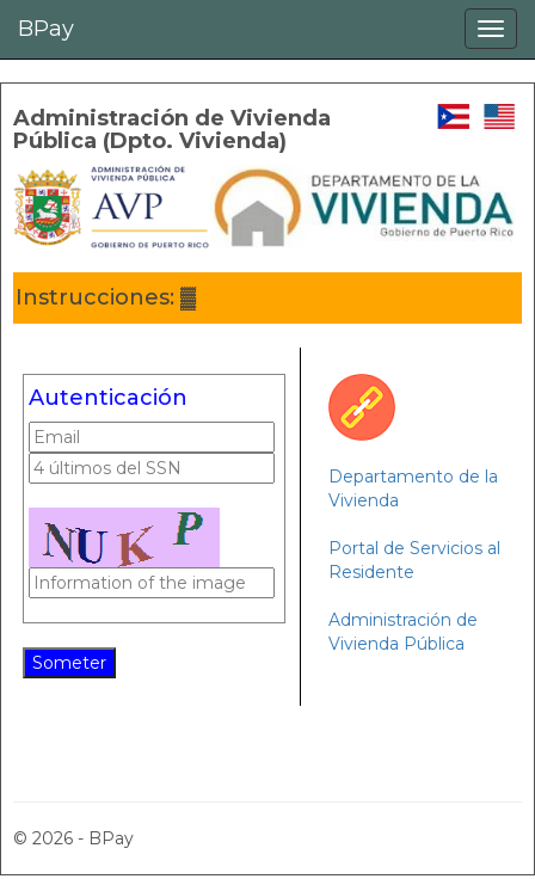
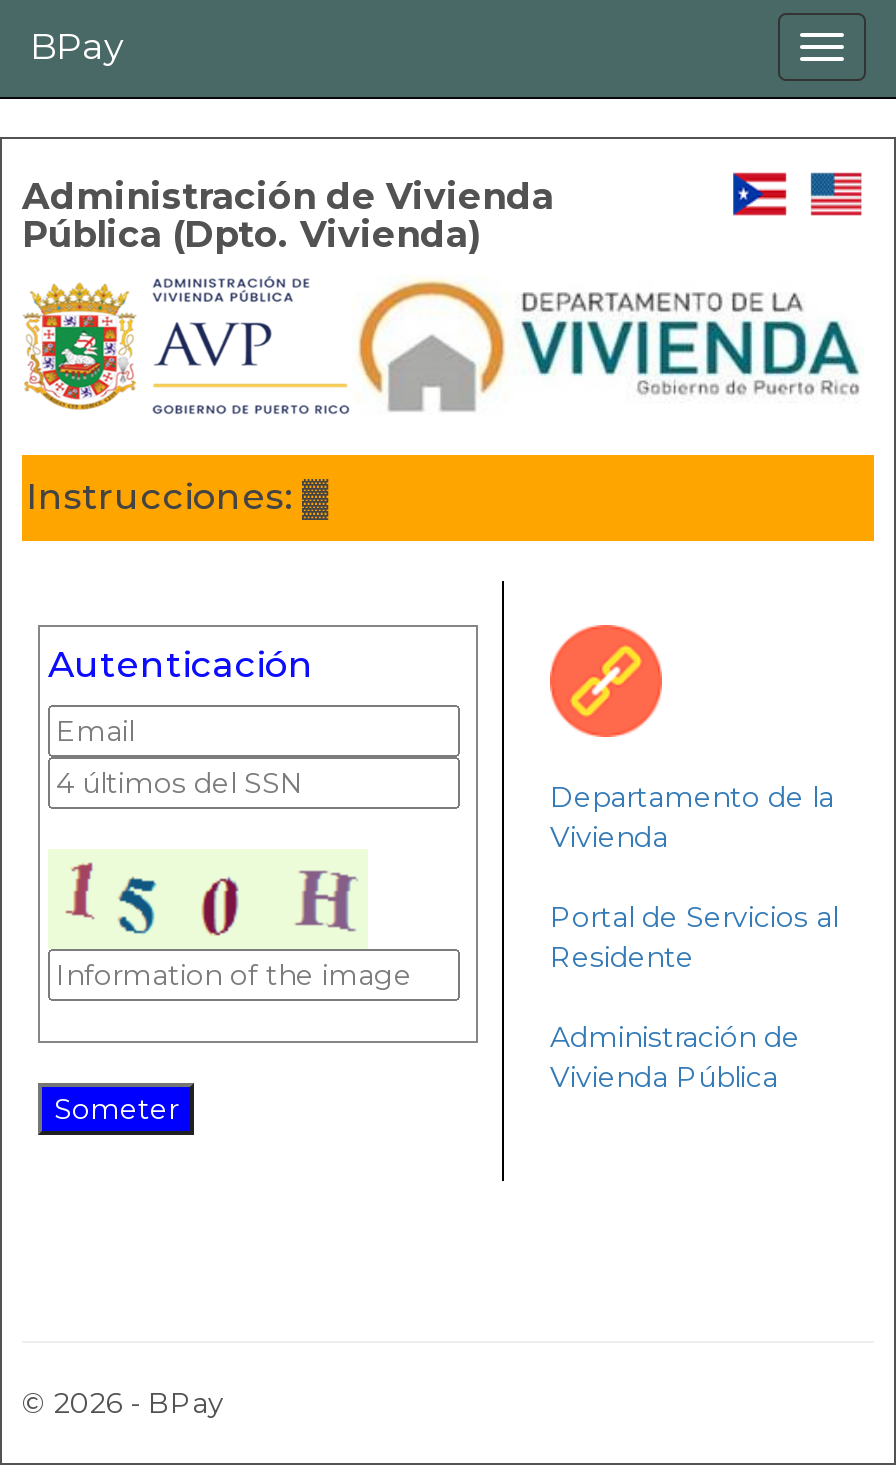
[29,508,220,568] [image] -> [50,851,366,949] [image]

